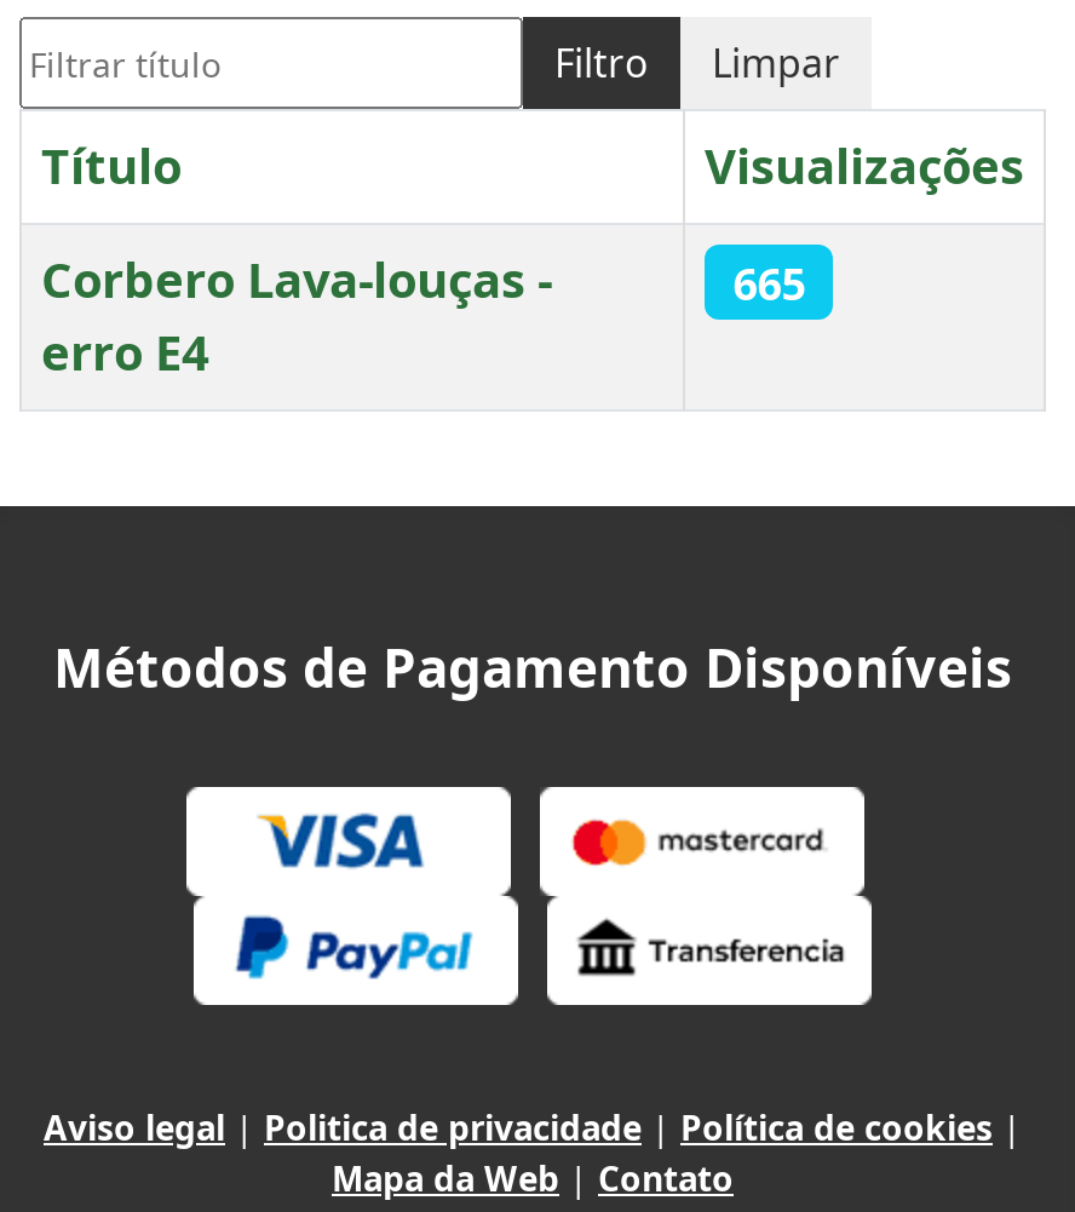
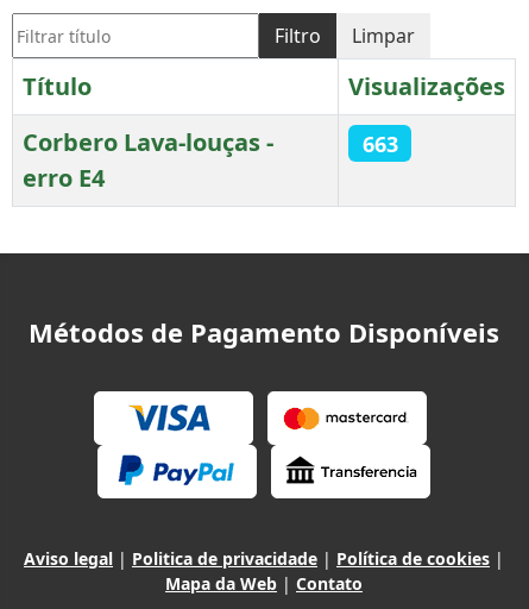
[733,253,806,311] 665 -> [362,129,398,158] 663

